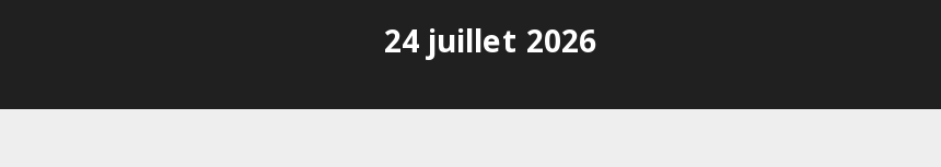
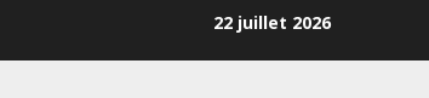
[384,19,596,60] 24 juillet 2026 -> [213,10,330,33] 22 juillet 2026

